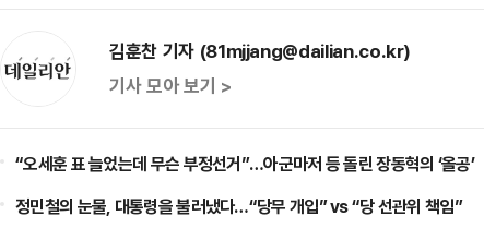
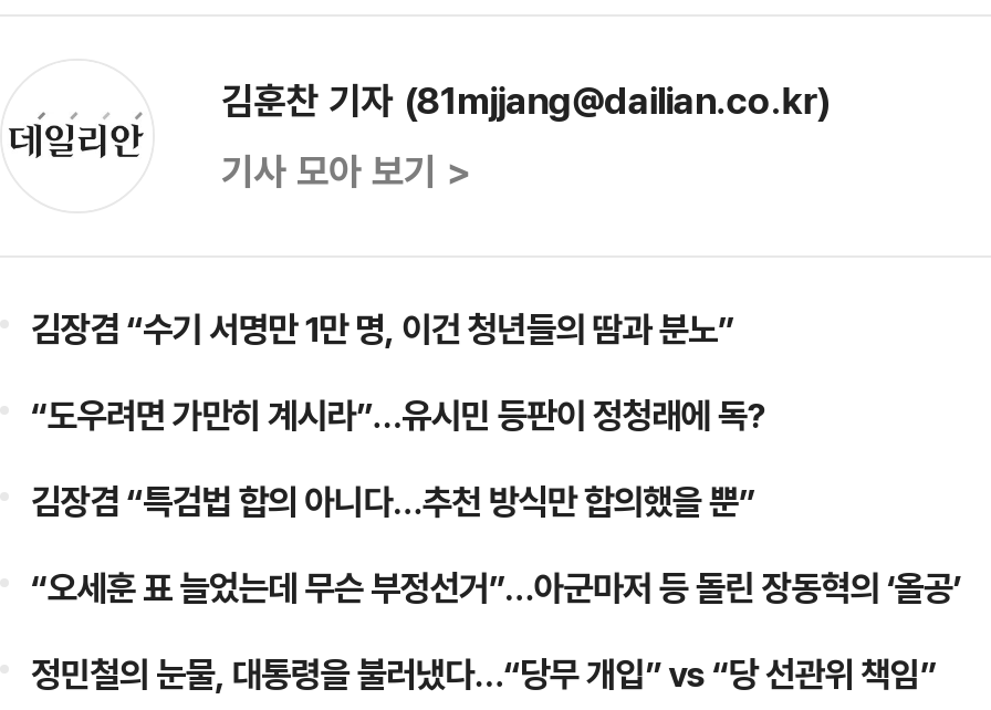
none -> [31,304,765,525] 김장겸 “수기 서명만 1만 명, 이건 청년들의 땀과 분노” | “도우려면 가만히 계시라”…유시민 등판이 정청래에 독? | 김장겸 “특검법 합의 아니다…추천 방식만 합의했을 뿐”

